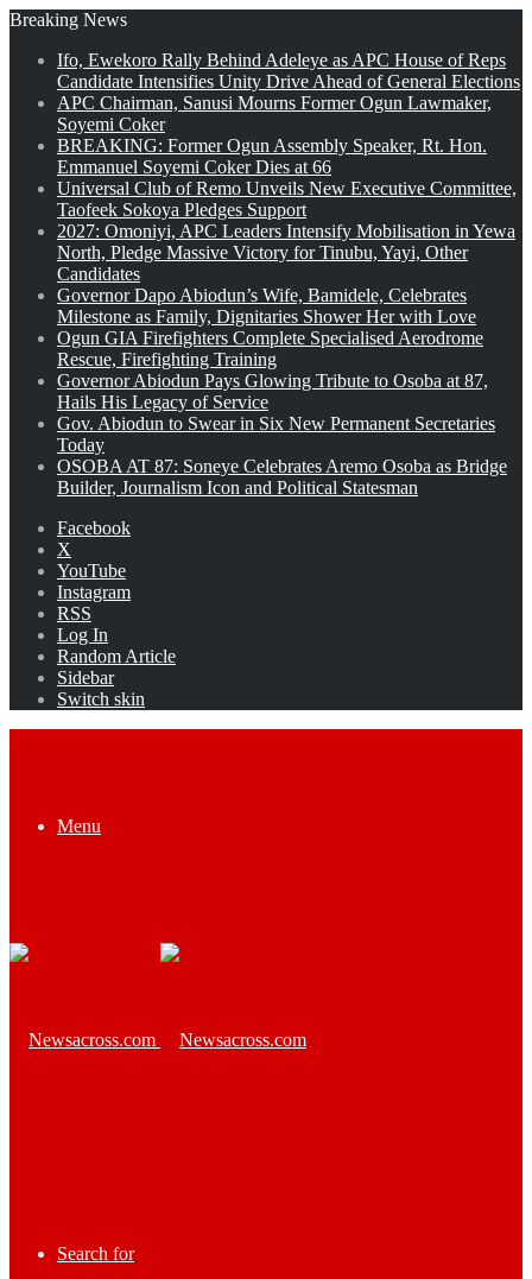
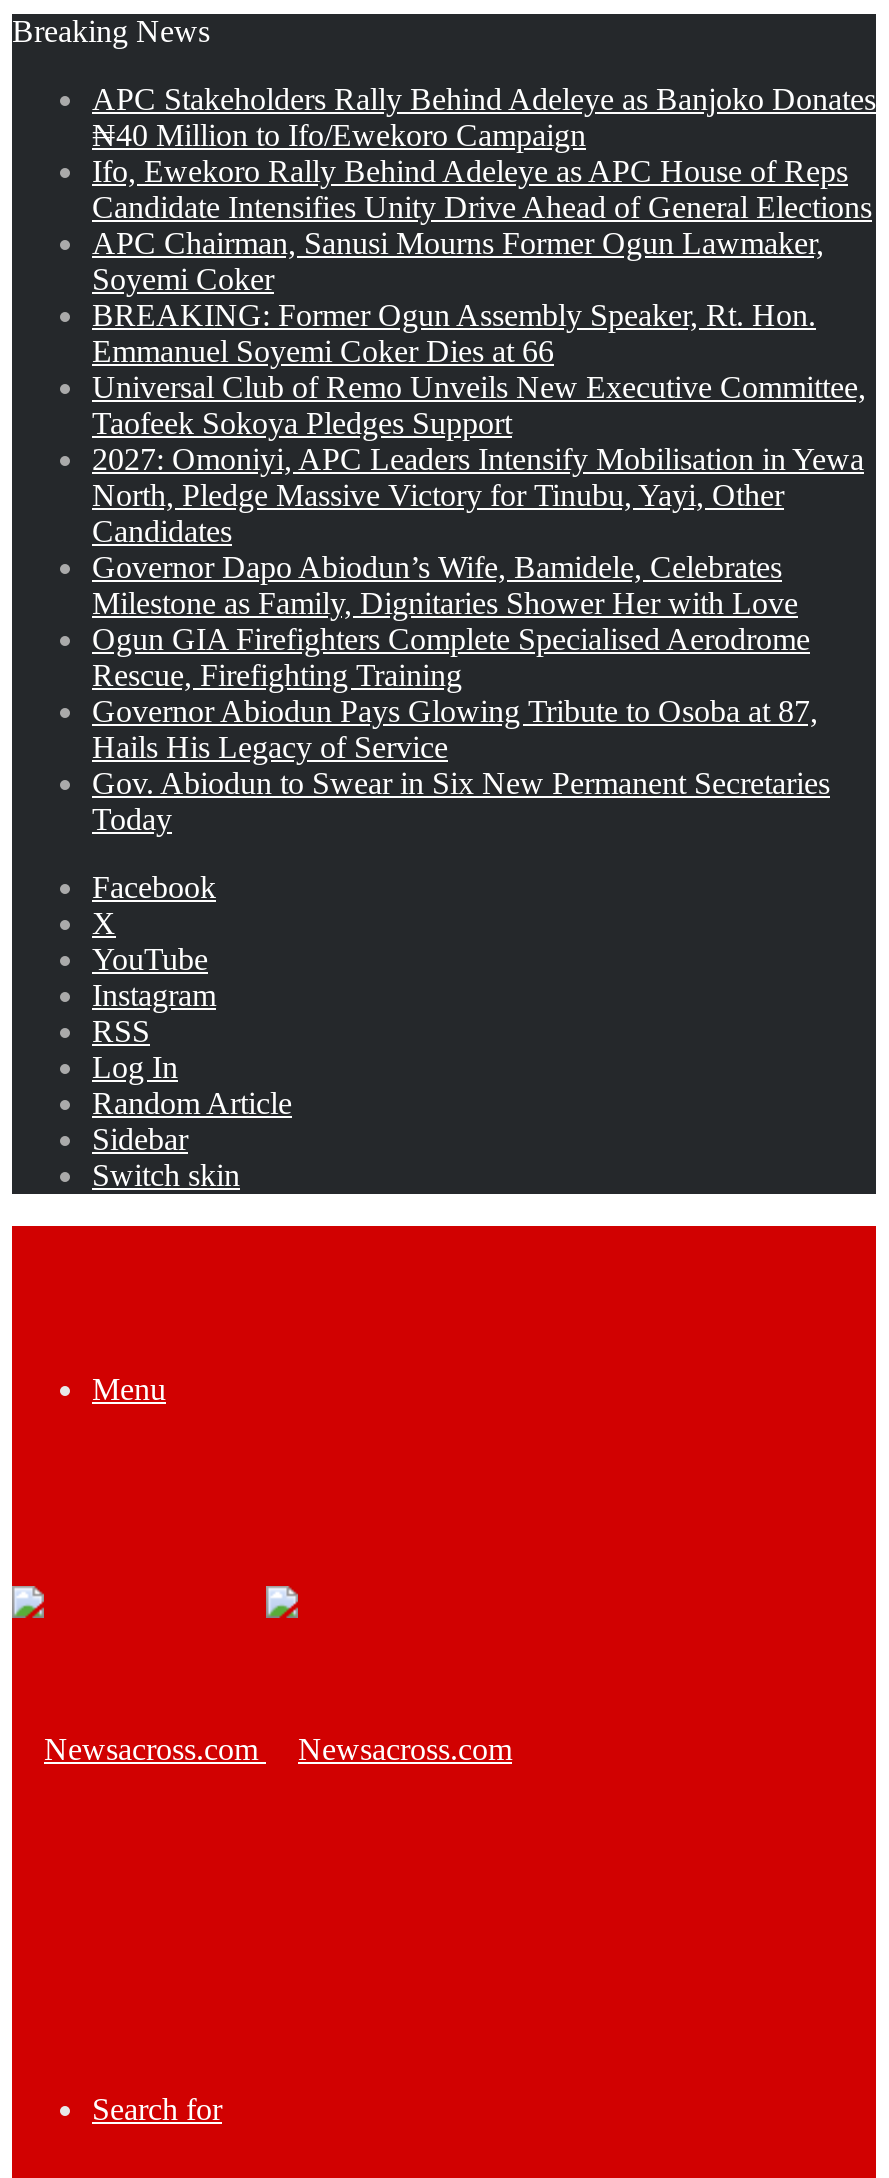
none -> [92,82,876,152] APC Stakeholders Rally Behind Adeleye as Banjoko Donates | ₦40 Million to Ifo/Ewekoro Campaign
moved [57,50,520,455] -> [92,154,872,836]: Ifo, Ewekoro Rally Behind Adeleye as APC House of Reps | Candidate Intensifies Unity Drive Ahead of General Elections | APC Chairman, Sanusi Mourns Former Ogun Lawmaker, | ... | Gov. Abiodun to Swear in Six New Permanent Secretaries | Today
[57,456,507,498] OSOBA AT 87: Soneye Celebrates Aremo Osoba as Bridge | Builder, Journalism Icon and Political Statesman -> none

